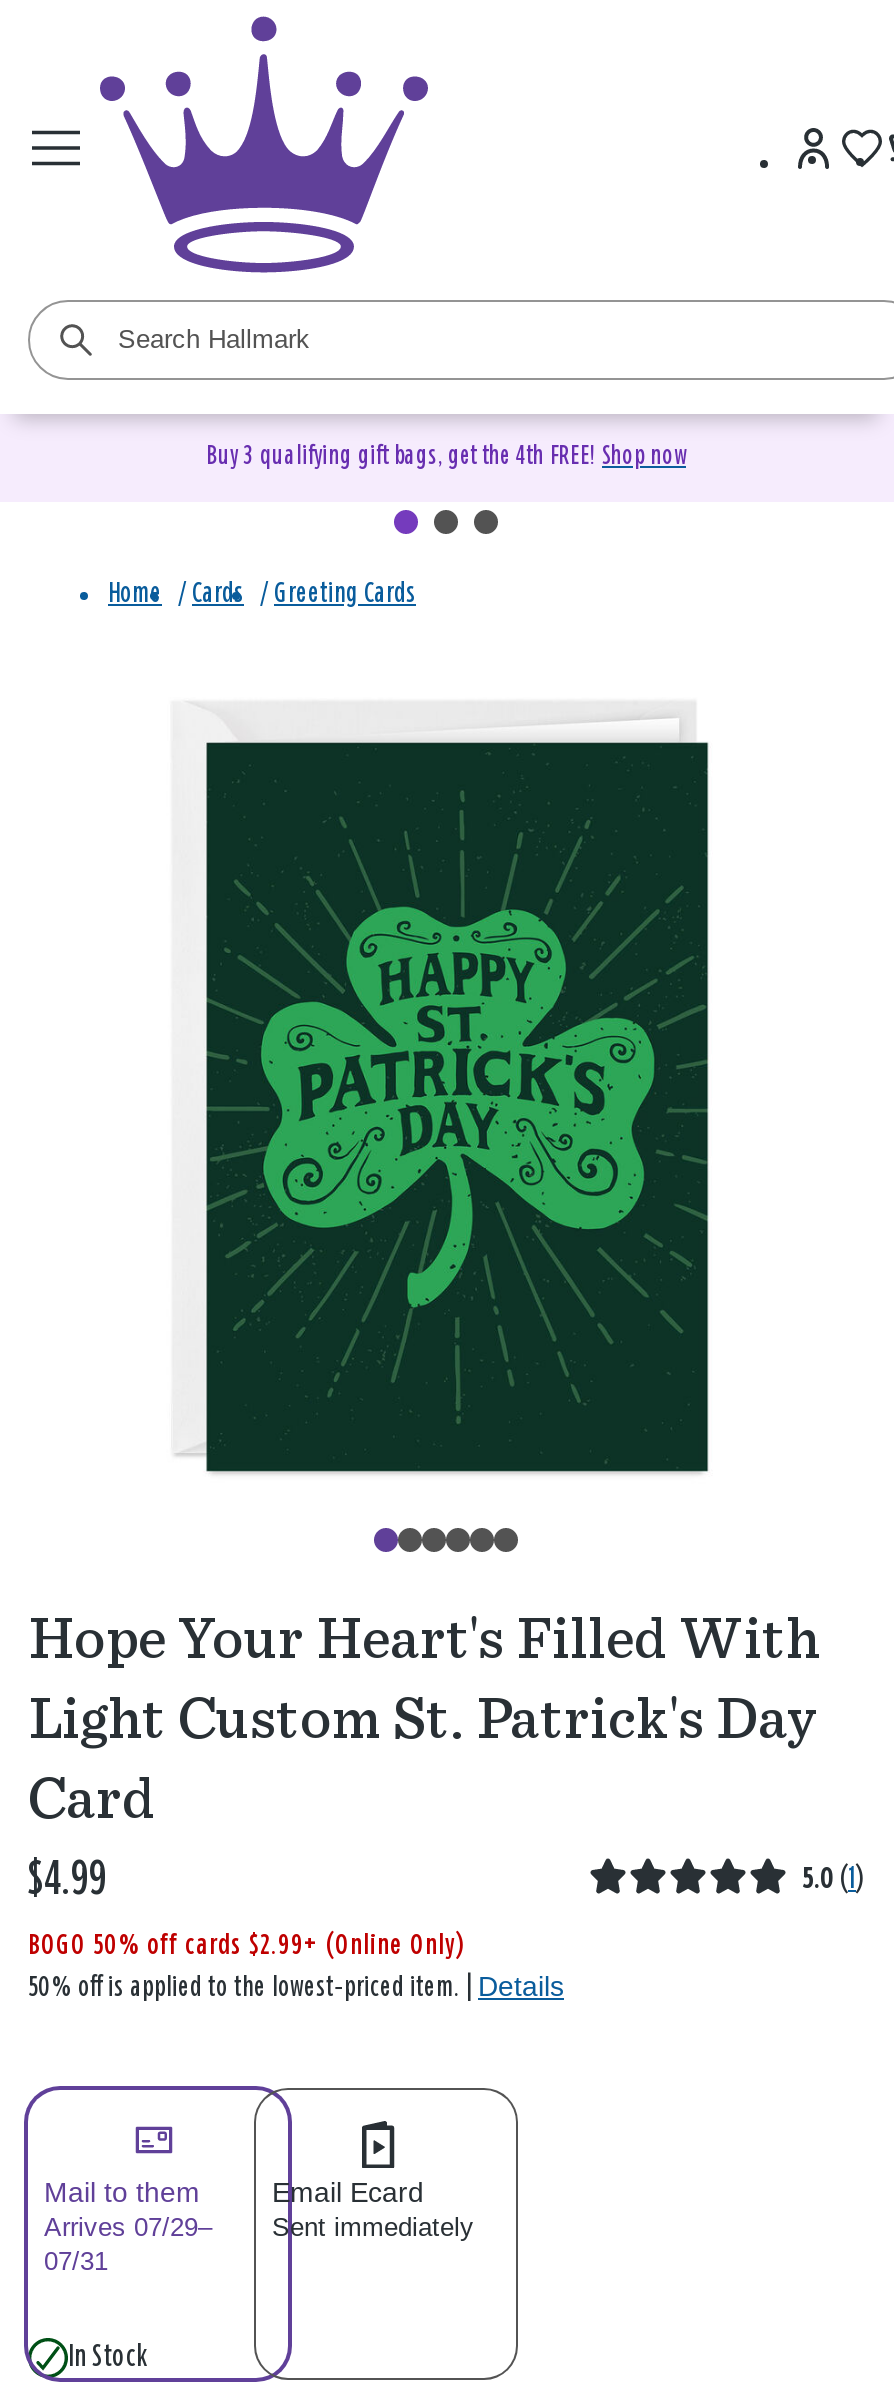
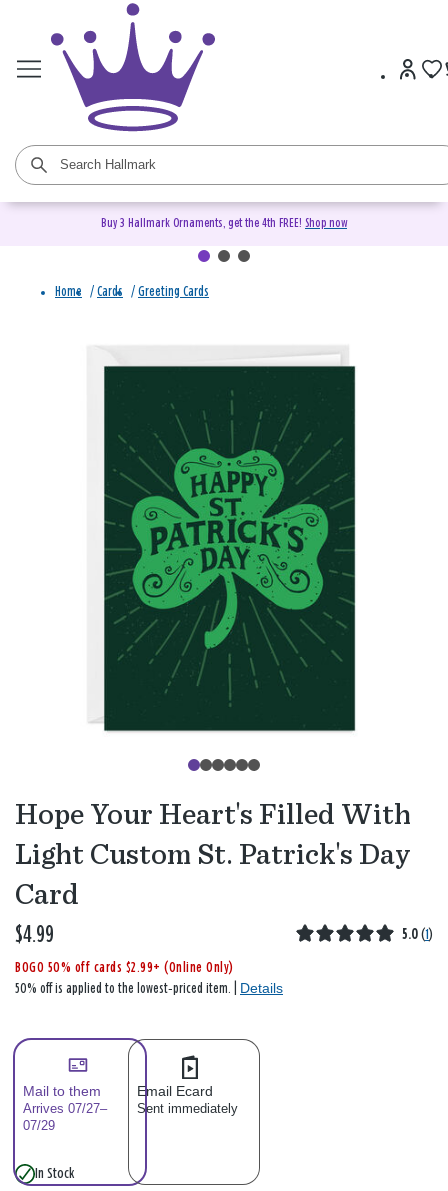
[206,444,686,470] Buy 3 qualifying gift bags, get the 4th FREE! Shop now -> [101,217,347,230] Buy 3 Hallmark Ornaments, get the 4th FREE! Shop now
[44,2212,474,2242] Arrives 07/29– Sent immediately -> [23,1101,238,1116] Arrives 07/27– Sent immediately
[44,2246,108,2276] 07/31 -> [23,1118,55,1133] 07/29

